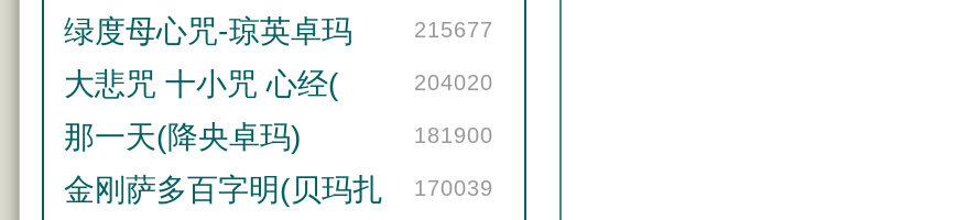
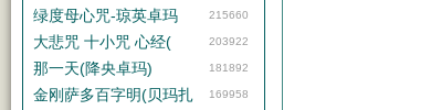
[414,18,493,42] 215677 -> [209,9,249,21] 215660
[414,70,493,95] 204020 -> [209,35,249,47] 203922
[414,123,493,147] 181900 -> [209,62,249,74] 181892
[64,172,493,207] 金刚萨多百字明(贝玛扎 170039 -> [33,86,249,103] 金刚萨多百字明(贝玛扎 169958

